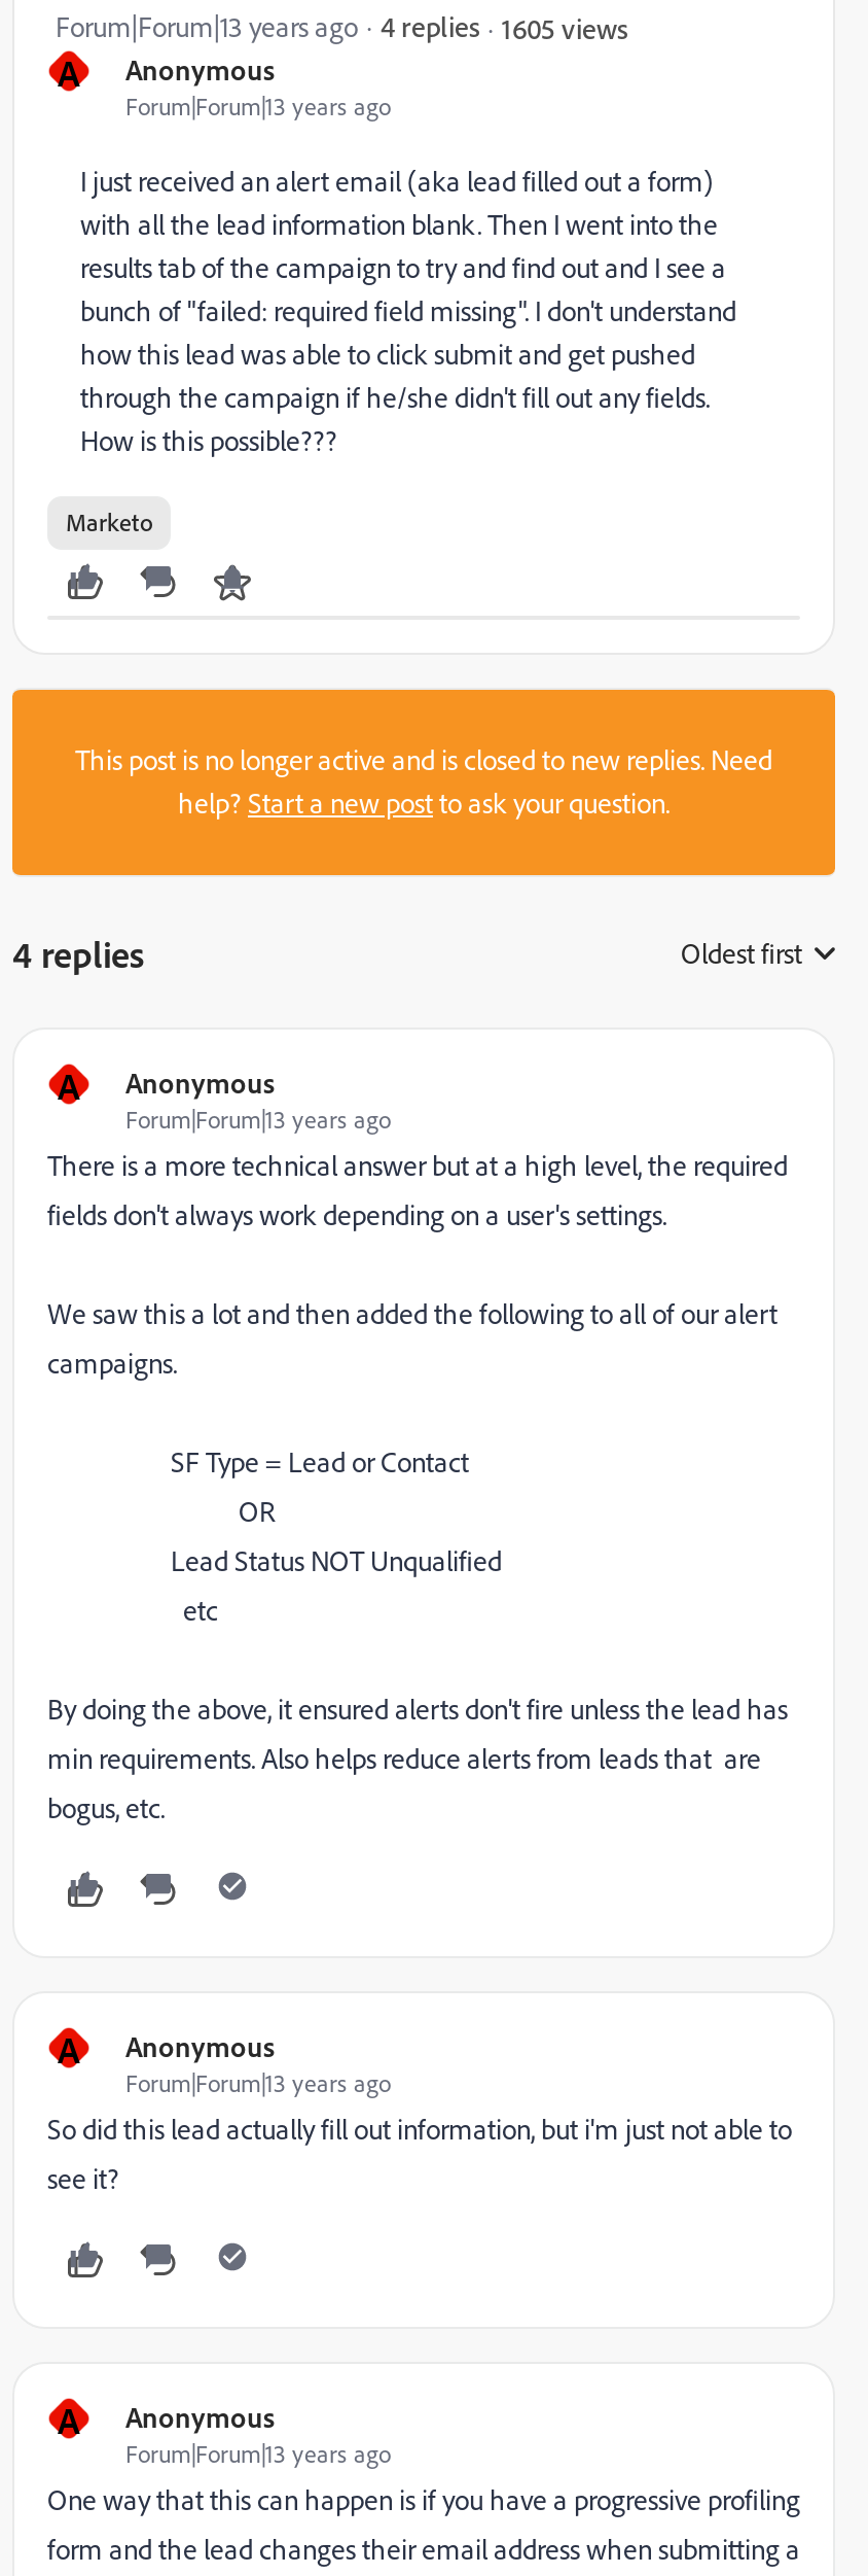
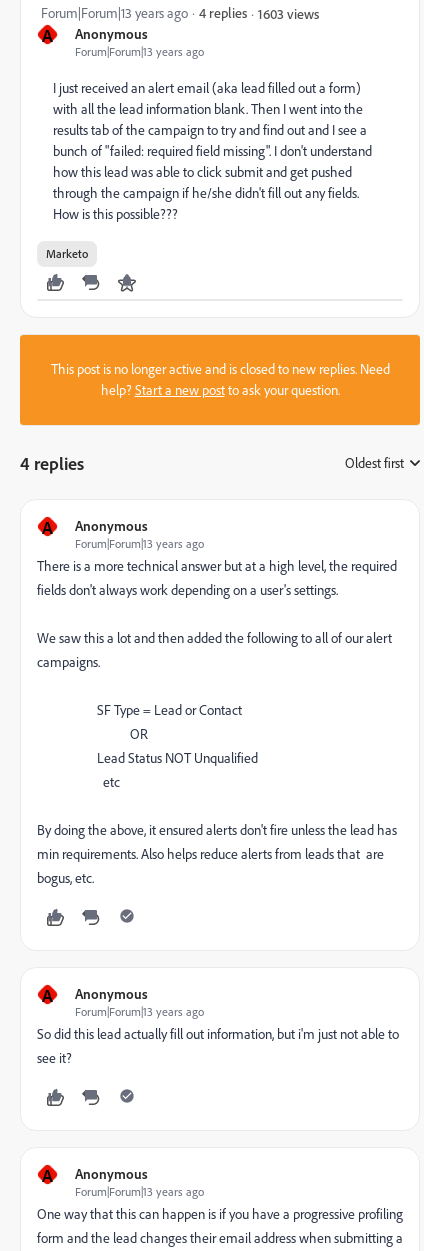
[502,9,627,44] 1605 views -> [258,4,319,21] 1603 views

